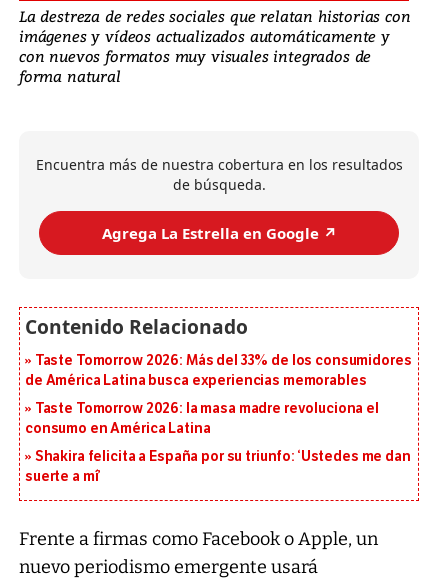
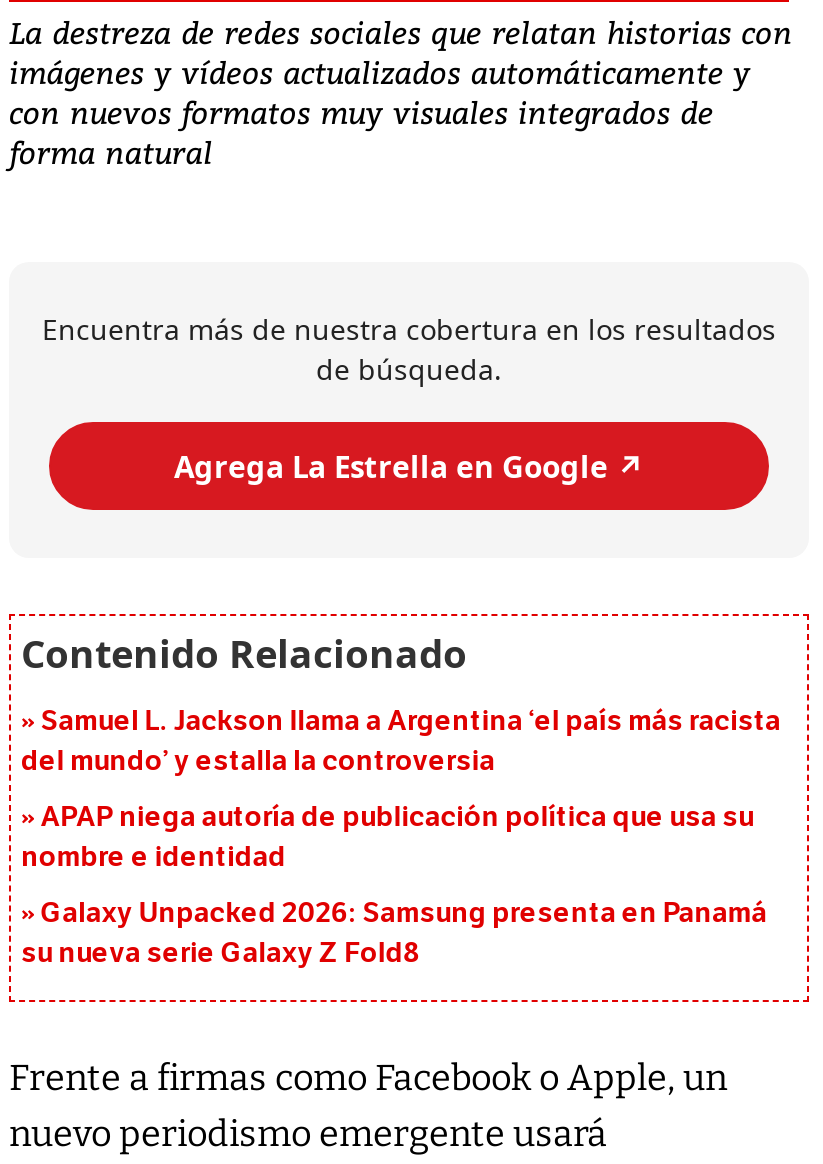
[25,352,411,389] Taste Tomorrow 2026: Más del 33% de los consumidores | de América Latina busca experiencias memorables -> [21,705,781,779] Samuel L. Jackson llama a Argentina ‘el país más racista | del mundo’ y estalla la controversia
[25,400,379,437] Taste Tomorrow 2026: la masa madre revoluciona el | consumo en América Latina -> [21,801,754,875] APAP niega autoría de publicación política que usa su | nombre e identidad
[25,448,411,485] Shakira felicita a España por su triunfo: ‘Ustedes me dan | suerte a mí’ -> [21,897,767,971] Galaxy Unpacked 2026: Samsung presenta en Panamá | su nueva serie Galaxy Z Fold8

